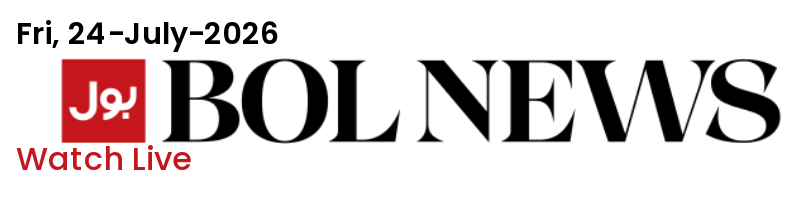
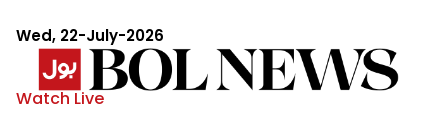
[16,12,280,54] Fri, 24-July-2026 -> [16,25,164,46] Wed, 22-July-2026

